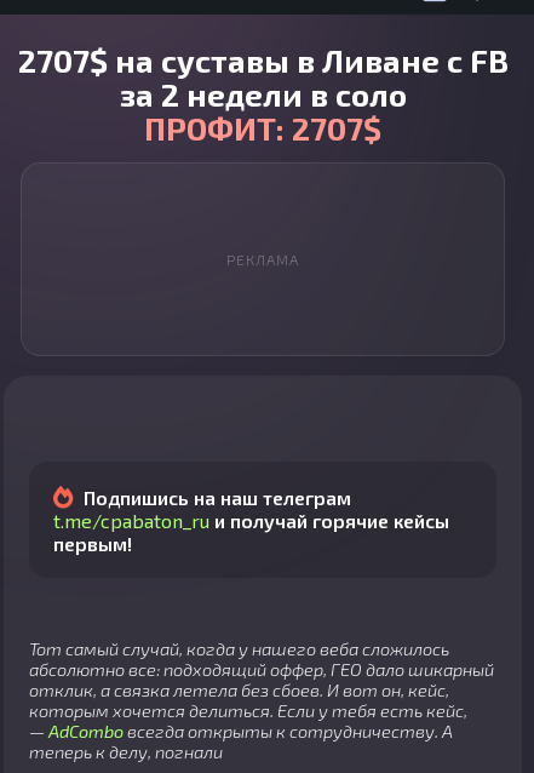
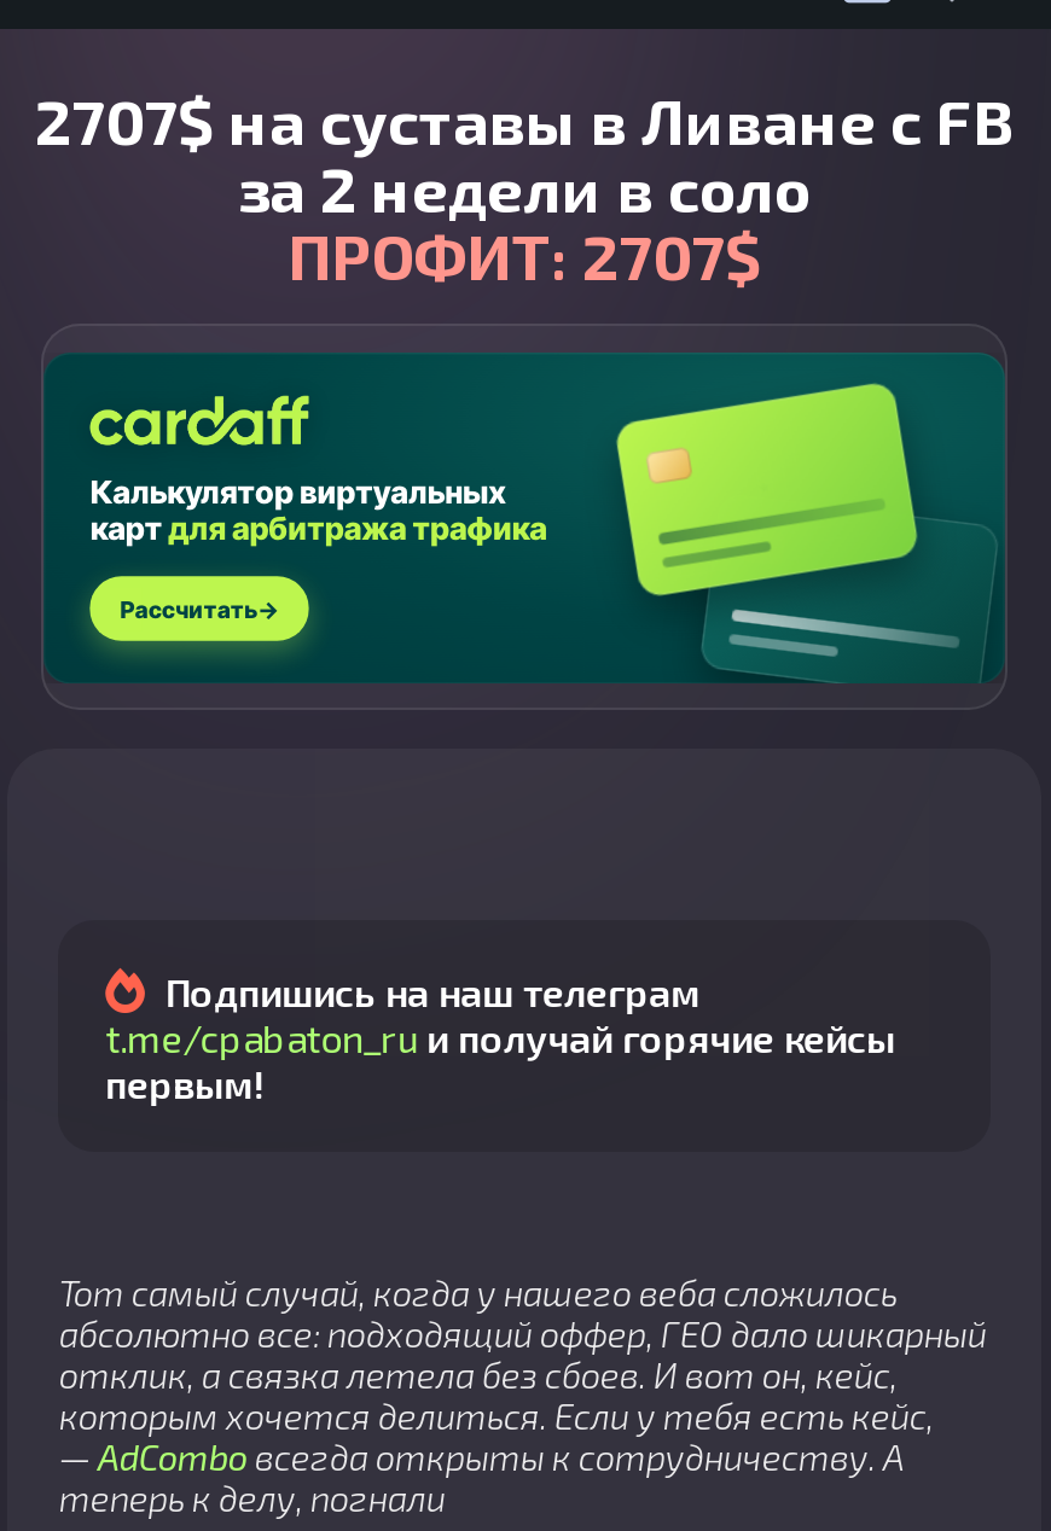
none -> [43,353,1003,683] [image]
[227,251,299,268] РЕКЛАМА -> none

